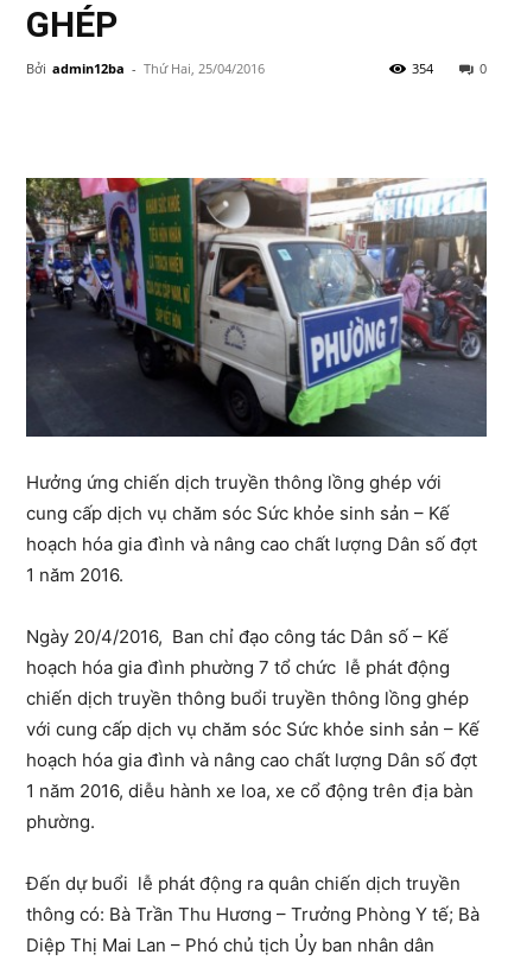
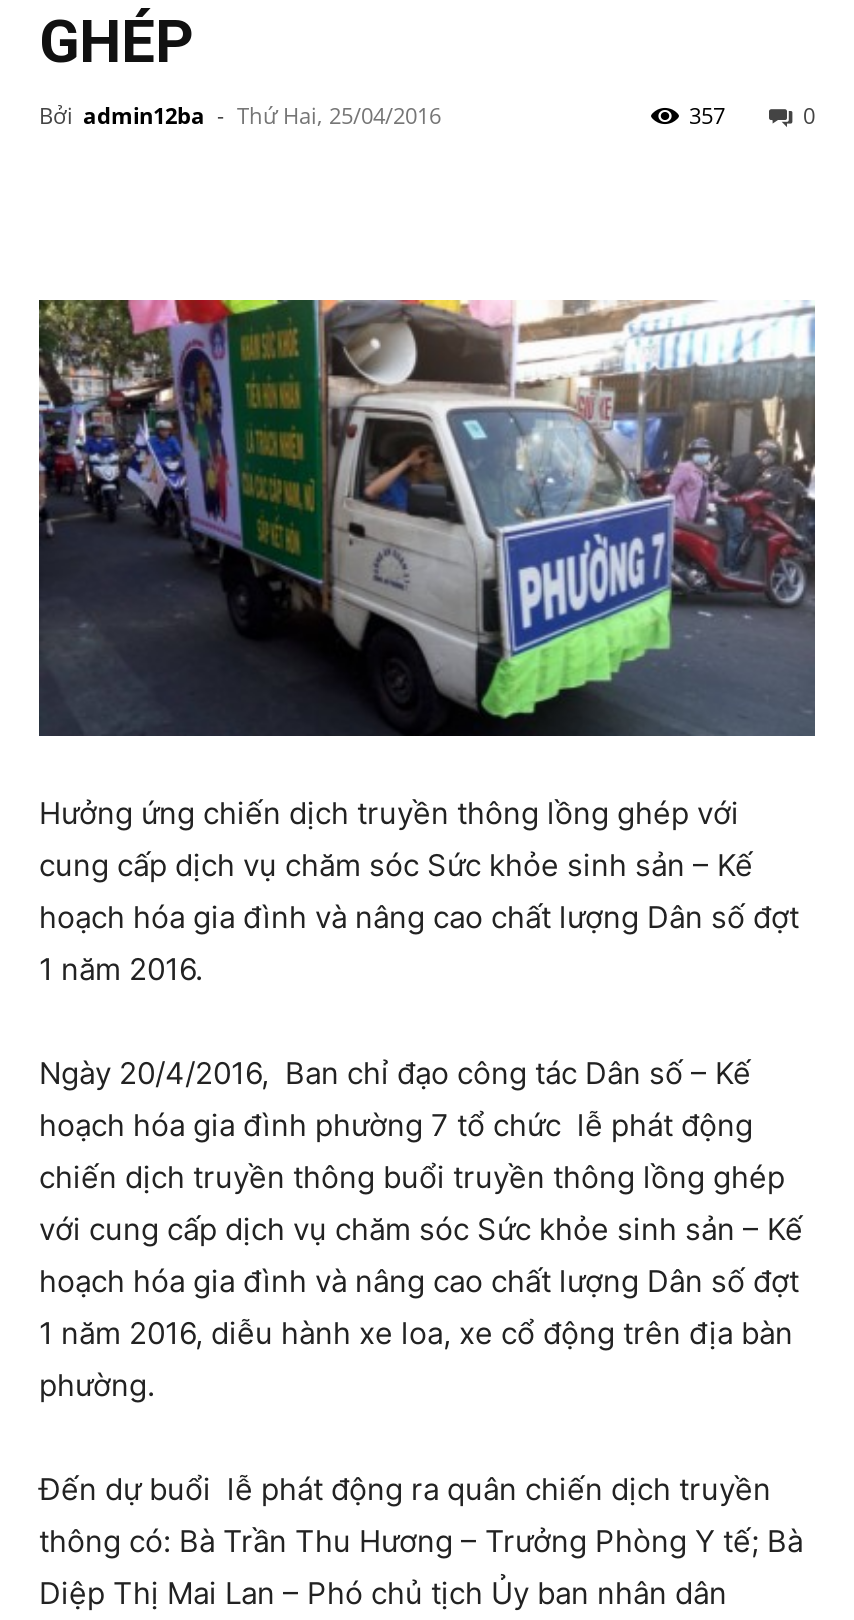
[412,59,433,77] 354 -> [689,100,725,130] 357

